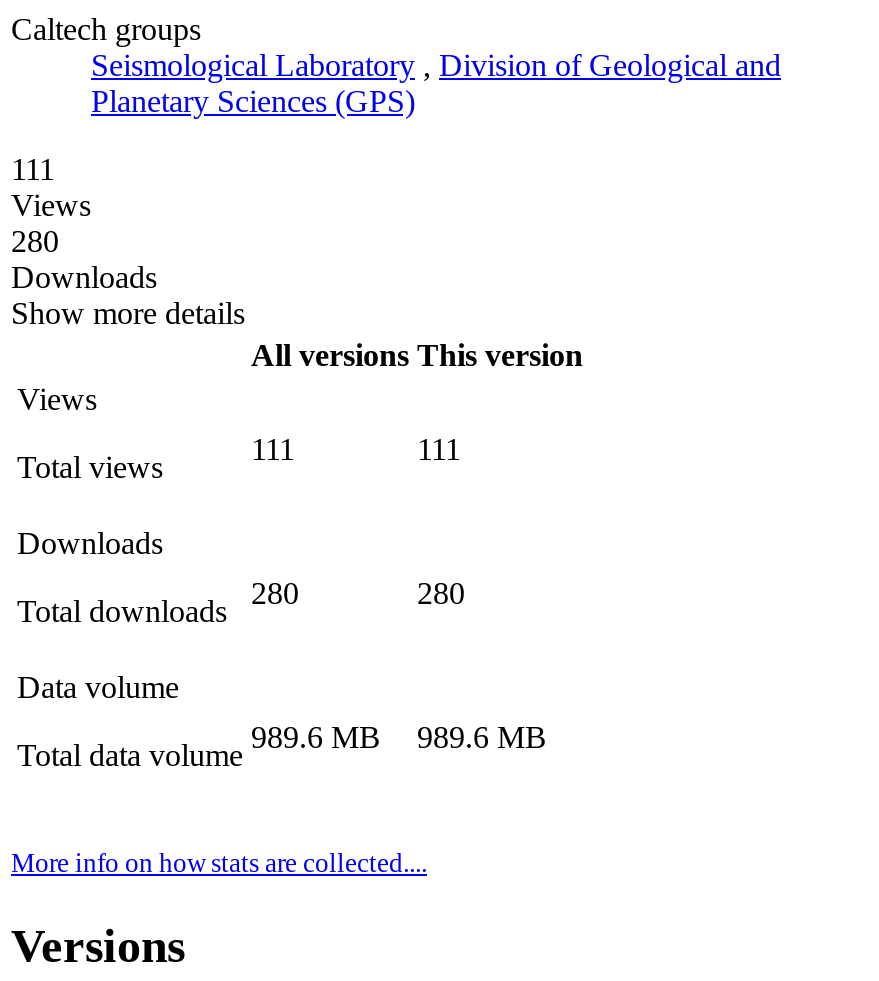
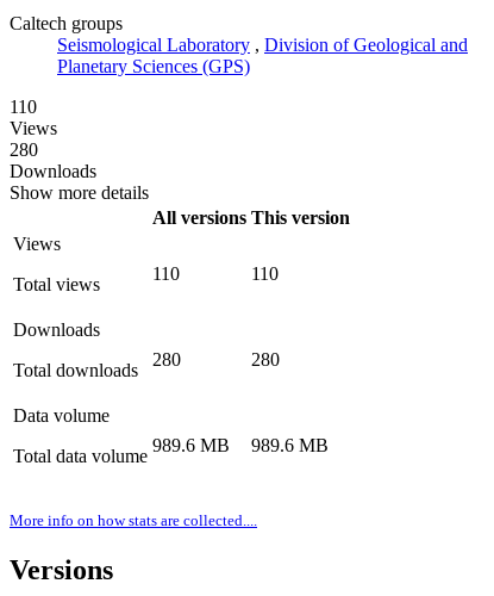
[11,152,55,186] 111 -> [10,96,37,117] 110
[251,432,295,466] 111 -> [152,263,180,283] 110
[417,432,461,466] 111 -> [251,263,279,283] 110

